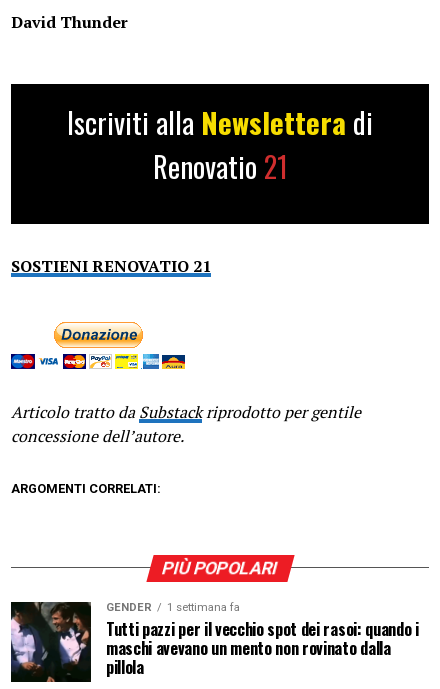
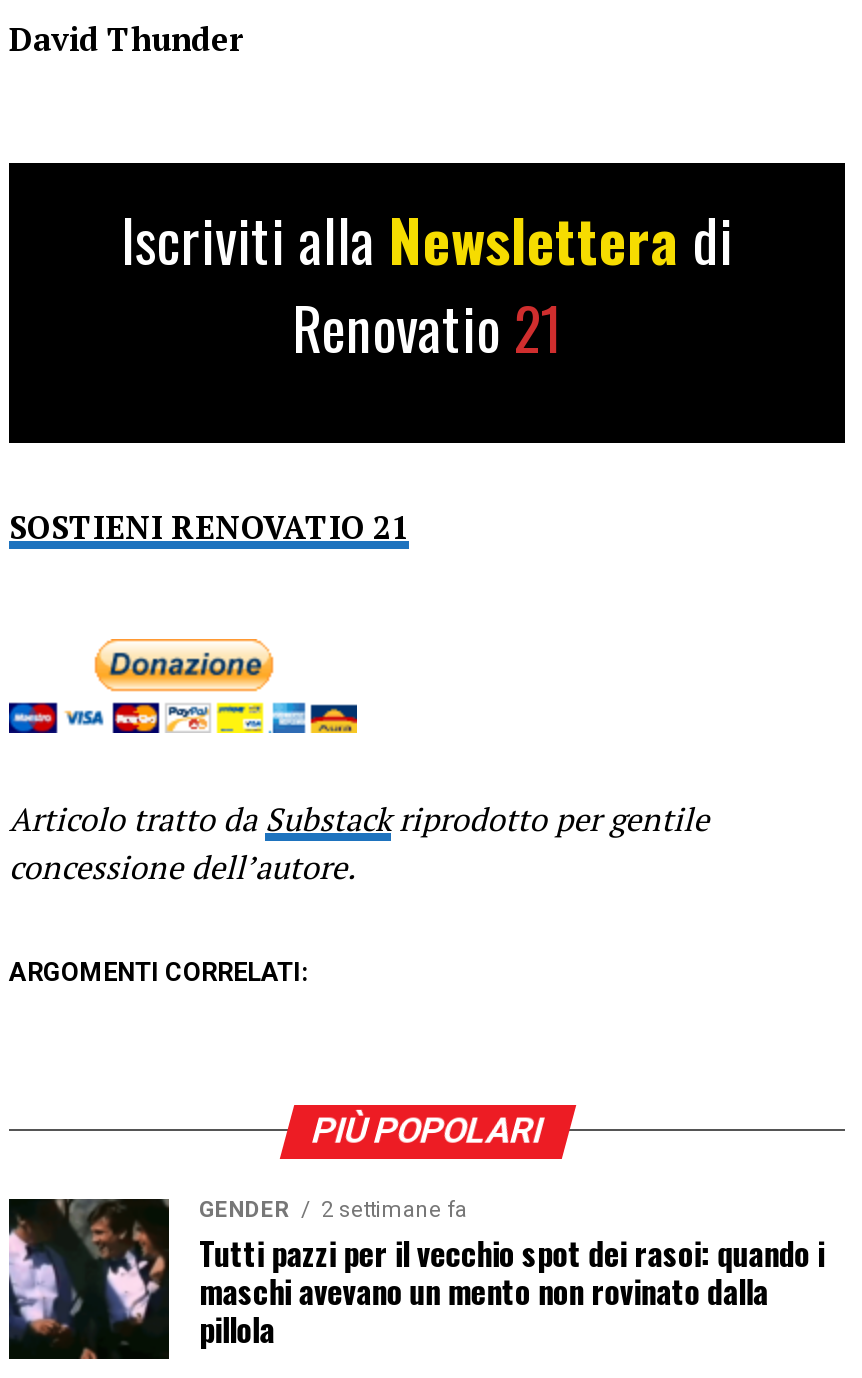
[106,601,240,614] GENDER 1 settimana fa -> [199,1197,467,1223] GENDER 2 settimane fa

